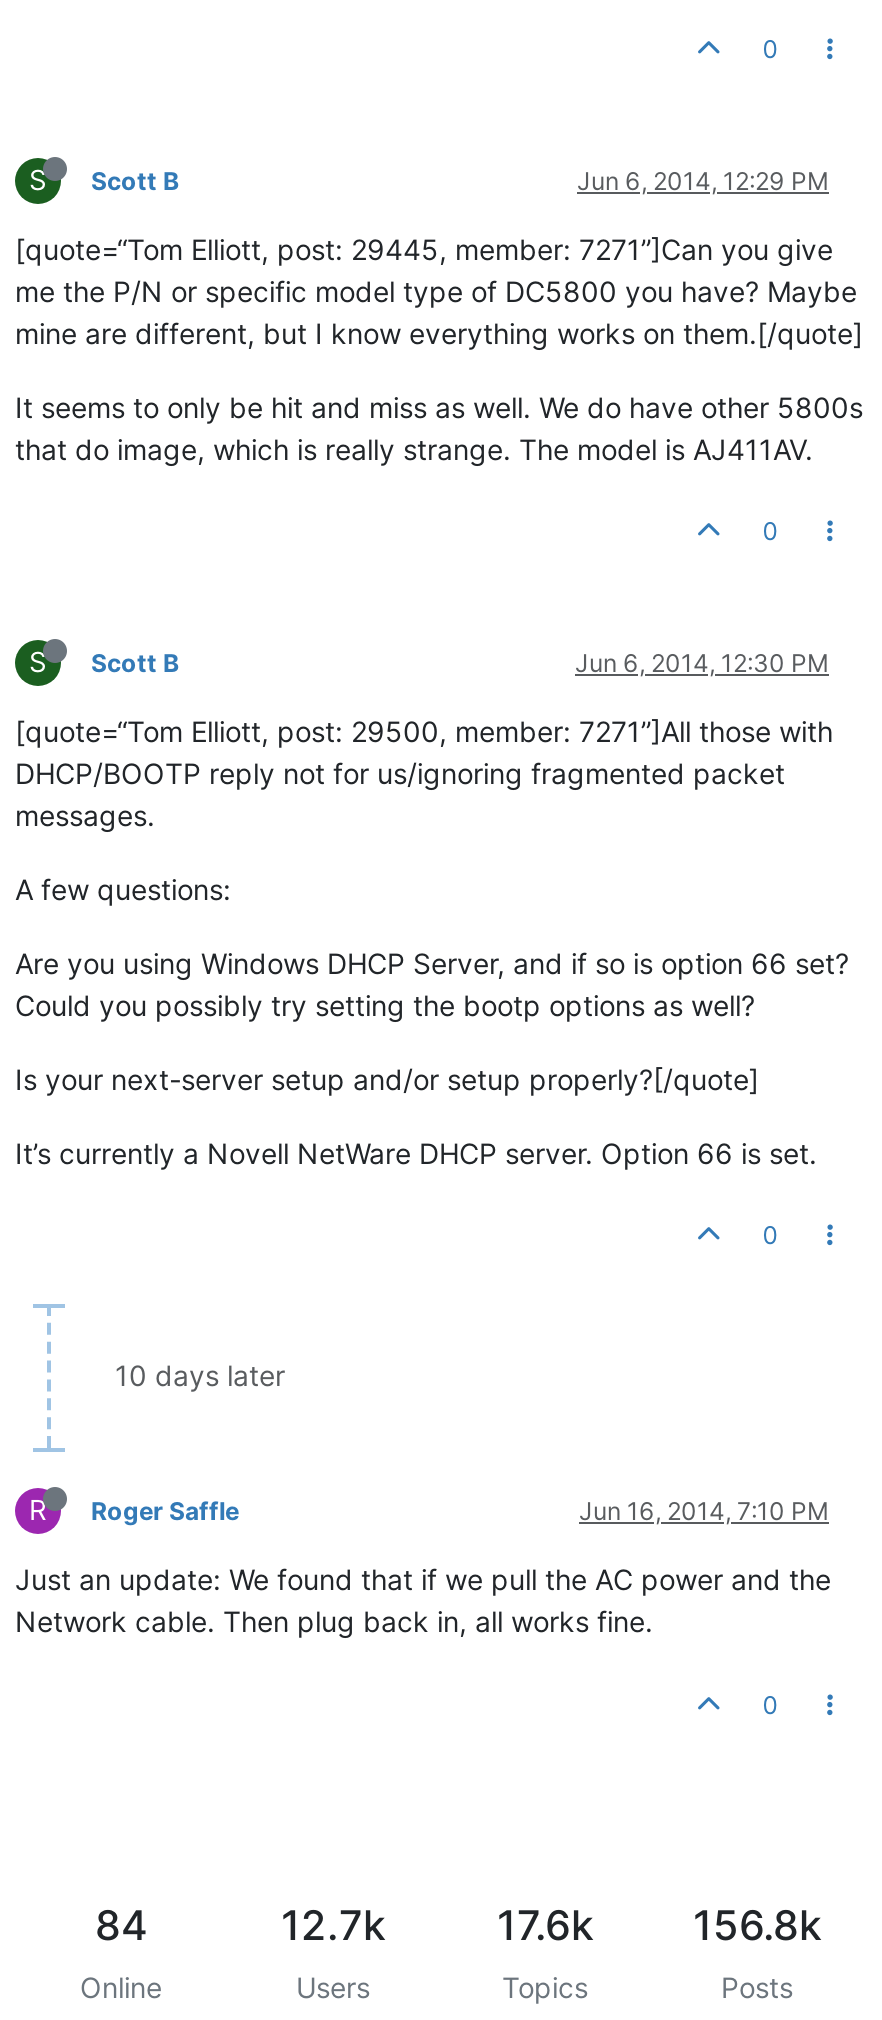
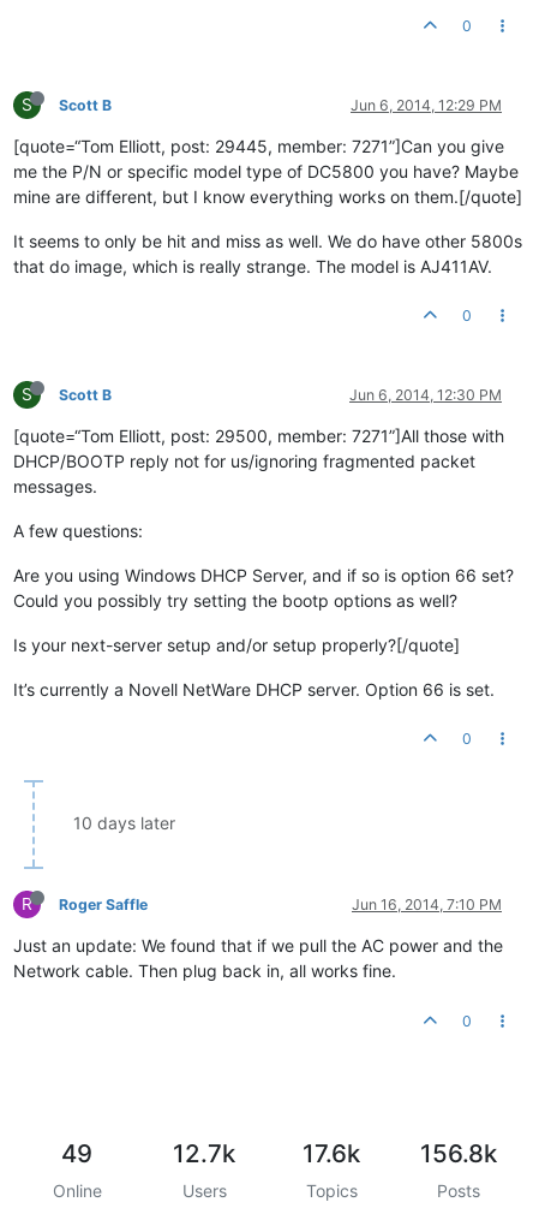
[95,1900,147,1950] 84 -> [61,1138,92,1168] 49

